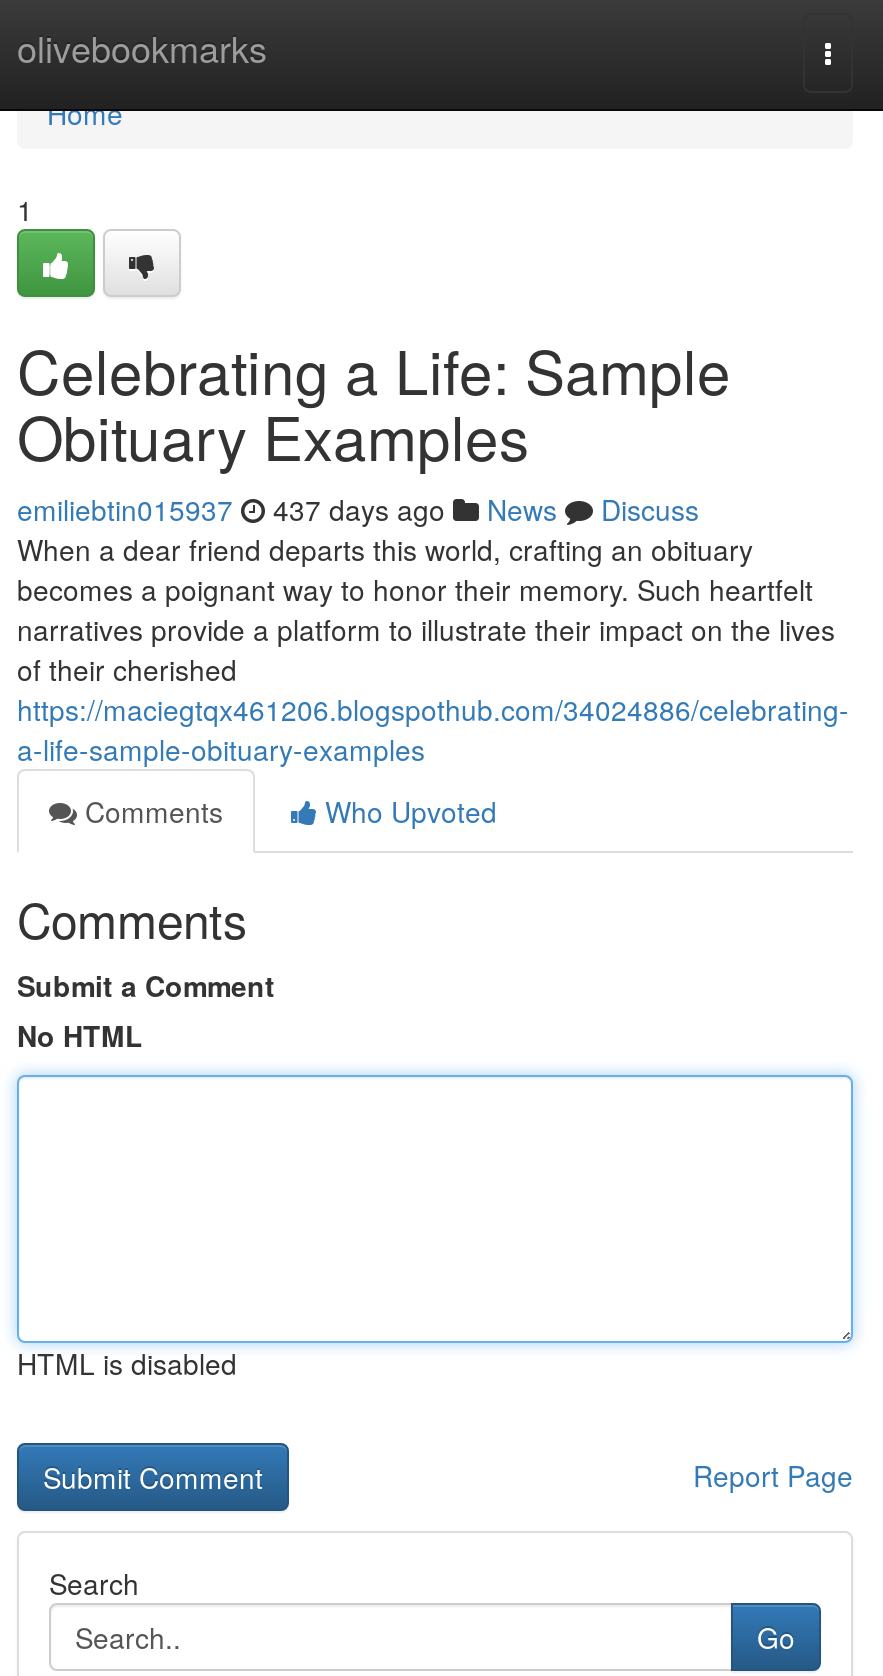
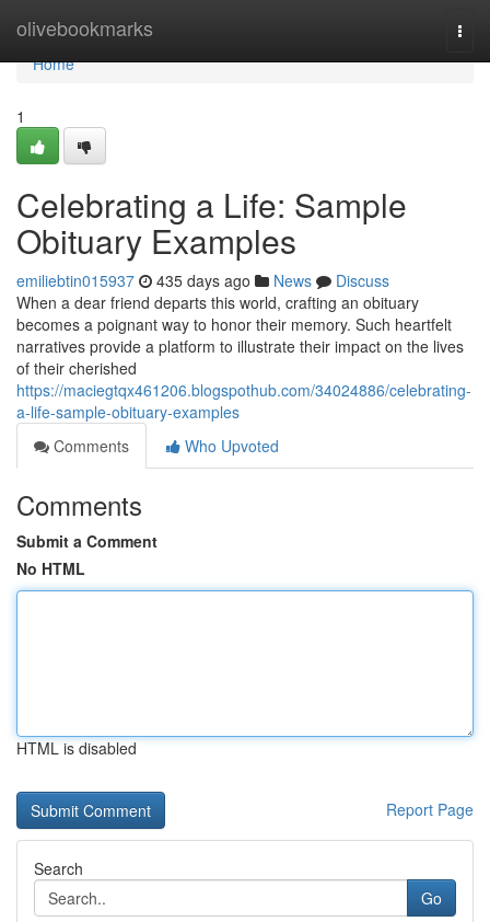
[17,489,699,529] emiliebtin015937 437 days ago News Discuss -> [16,269,389,291] emiliebtin015937 435 days ago News Discuss

